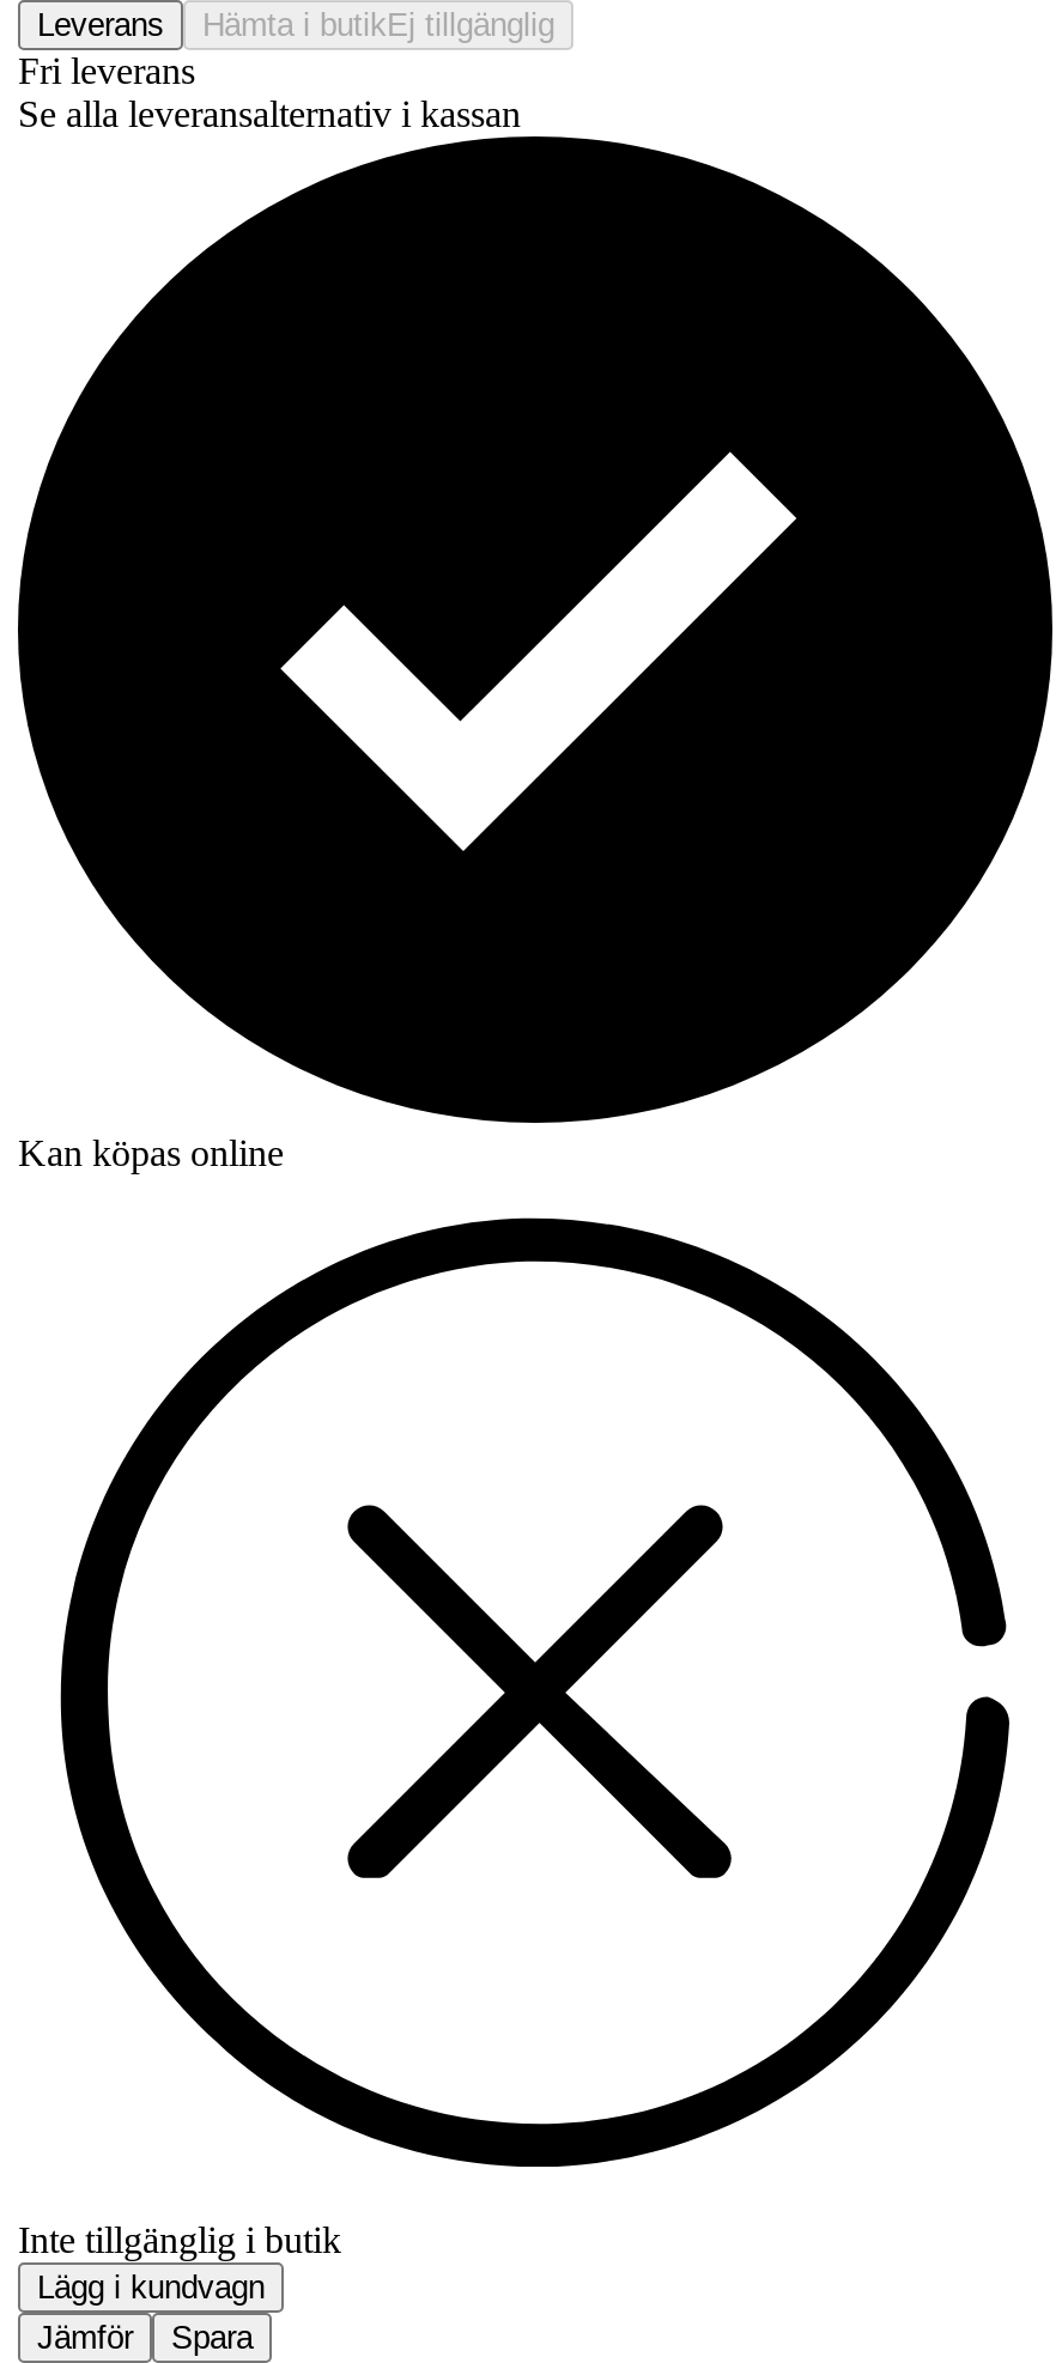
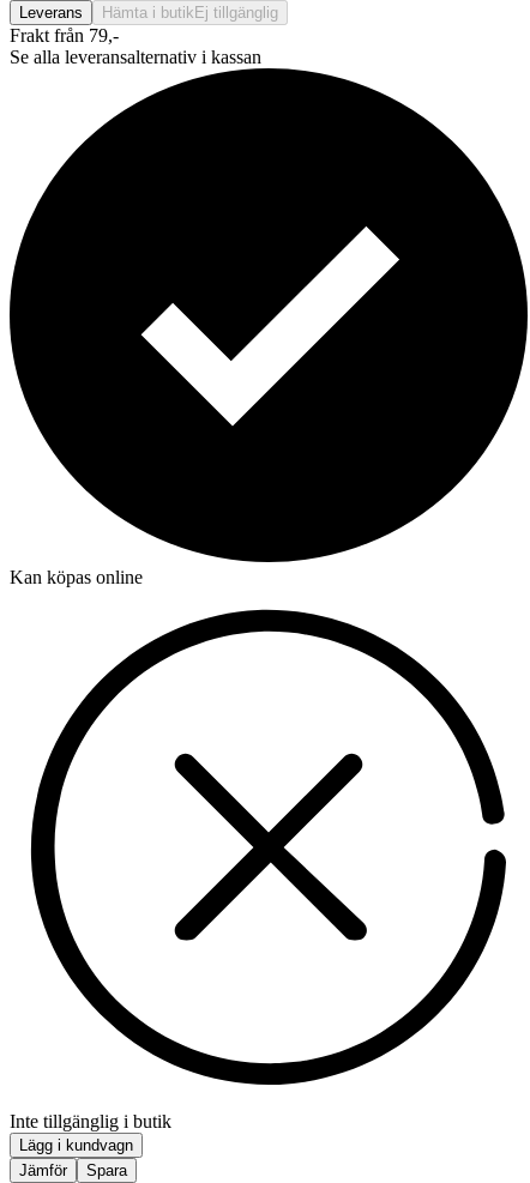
[18,50,195,91] Fri leverans -> [10,25,119,45] Frakt från 79,-

